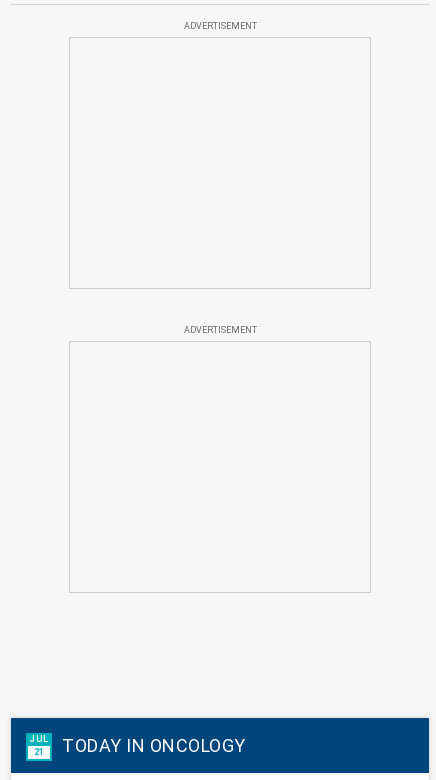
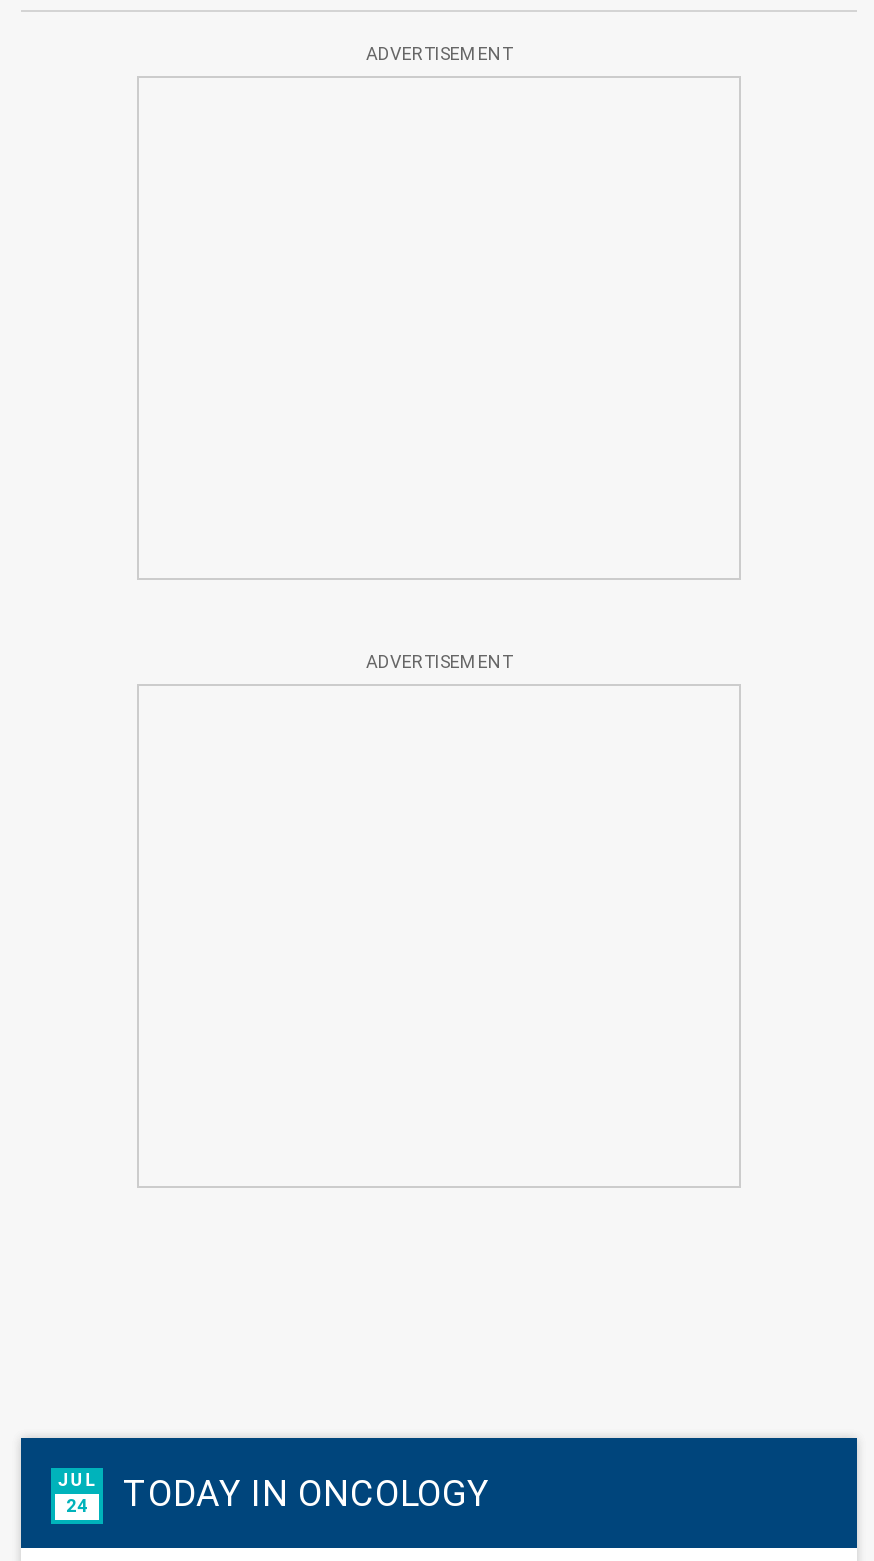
[29,734,245,757] JUL 21 TODAY IN ONCOLOGY -> [57,1470,490,1516] JUL 24 TODAY IN ONCOLOGY

